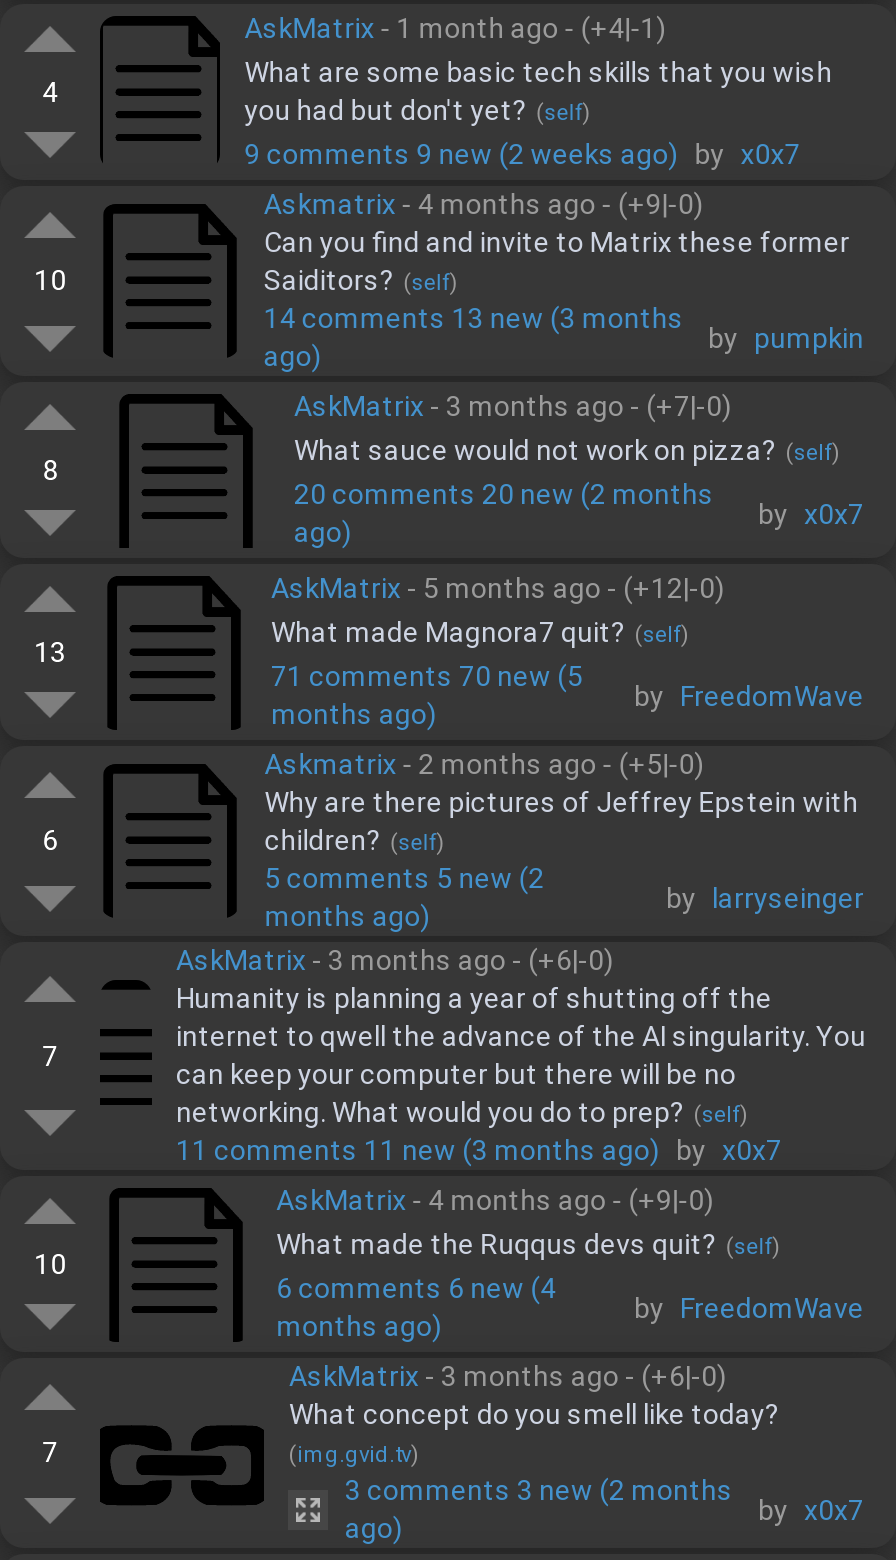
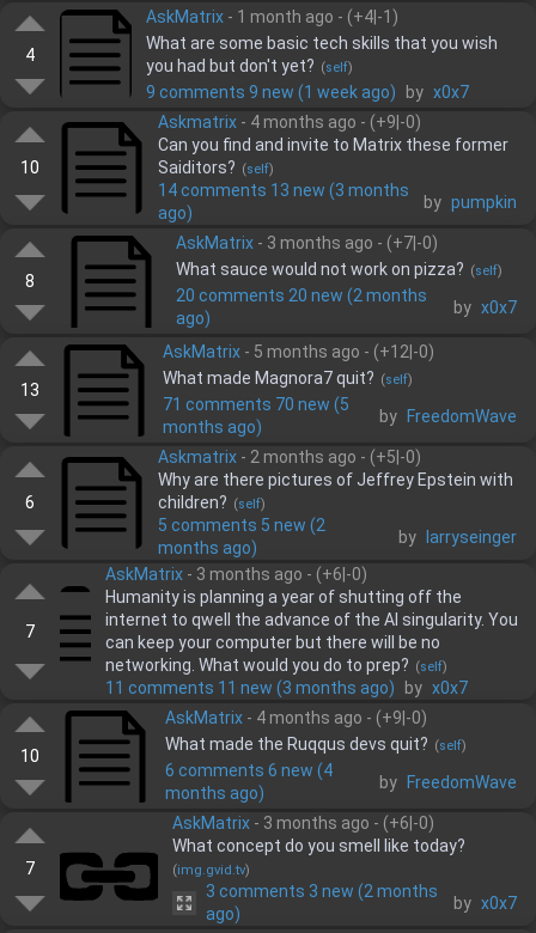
[245,138,801,170] 9 comments 9 new (2 weeks ago) by x0x7 -> [146,83,469,102] 9 comments 9 new (1 week ago) by x0x7

